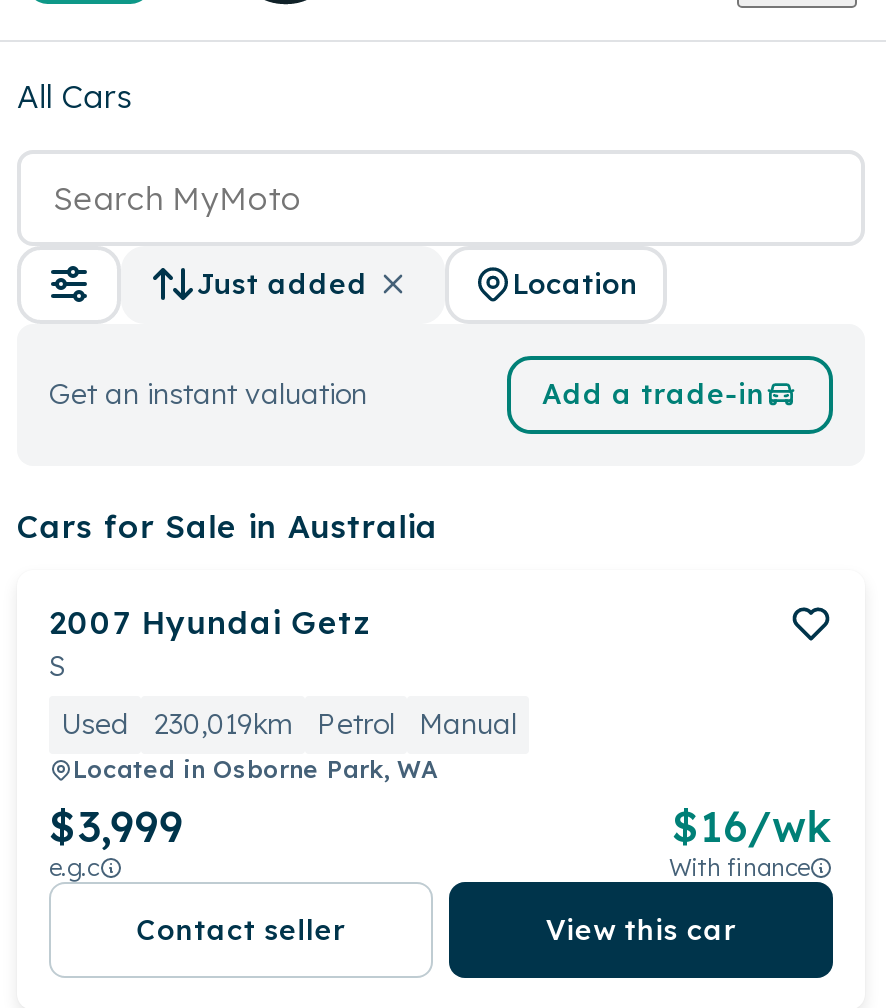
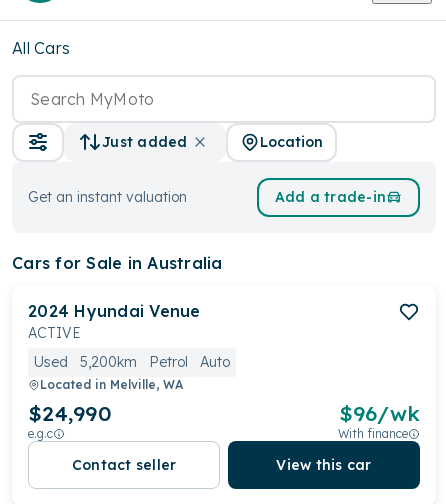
[49,602,370,684] 2007 Hyundai Getz | S -> [28,301,200,342] 2024 Hyundai Venue | ACTIVE
[49,706,517,852] Manual | Located in Osborne Park, WA | $3,999 -> [28,353,230,426] Auto | Located in Melville, WA | $24,990
[153,706,293,742] 230,019km -> [80,353,137,371] 5,200km
[672,800,833,852] $16/wk -> [338,400,420,426] $96/wk

